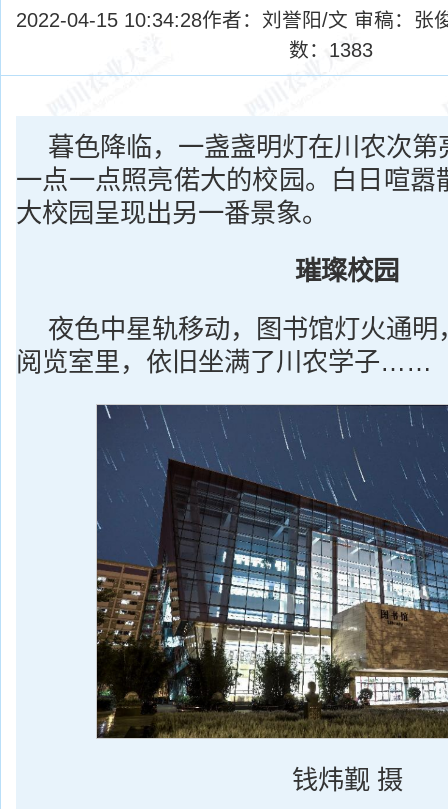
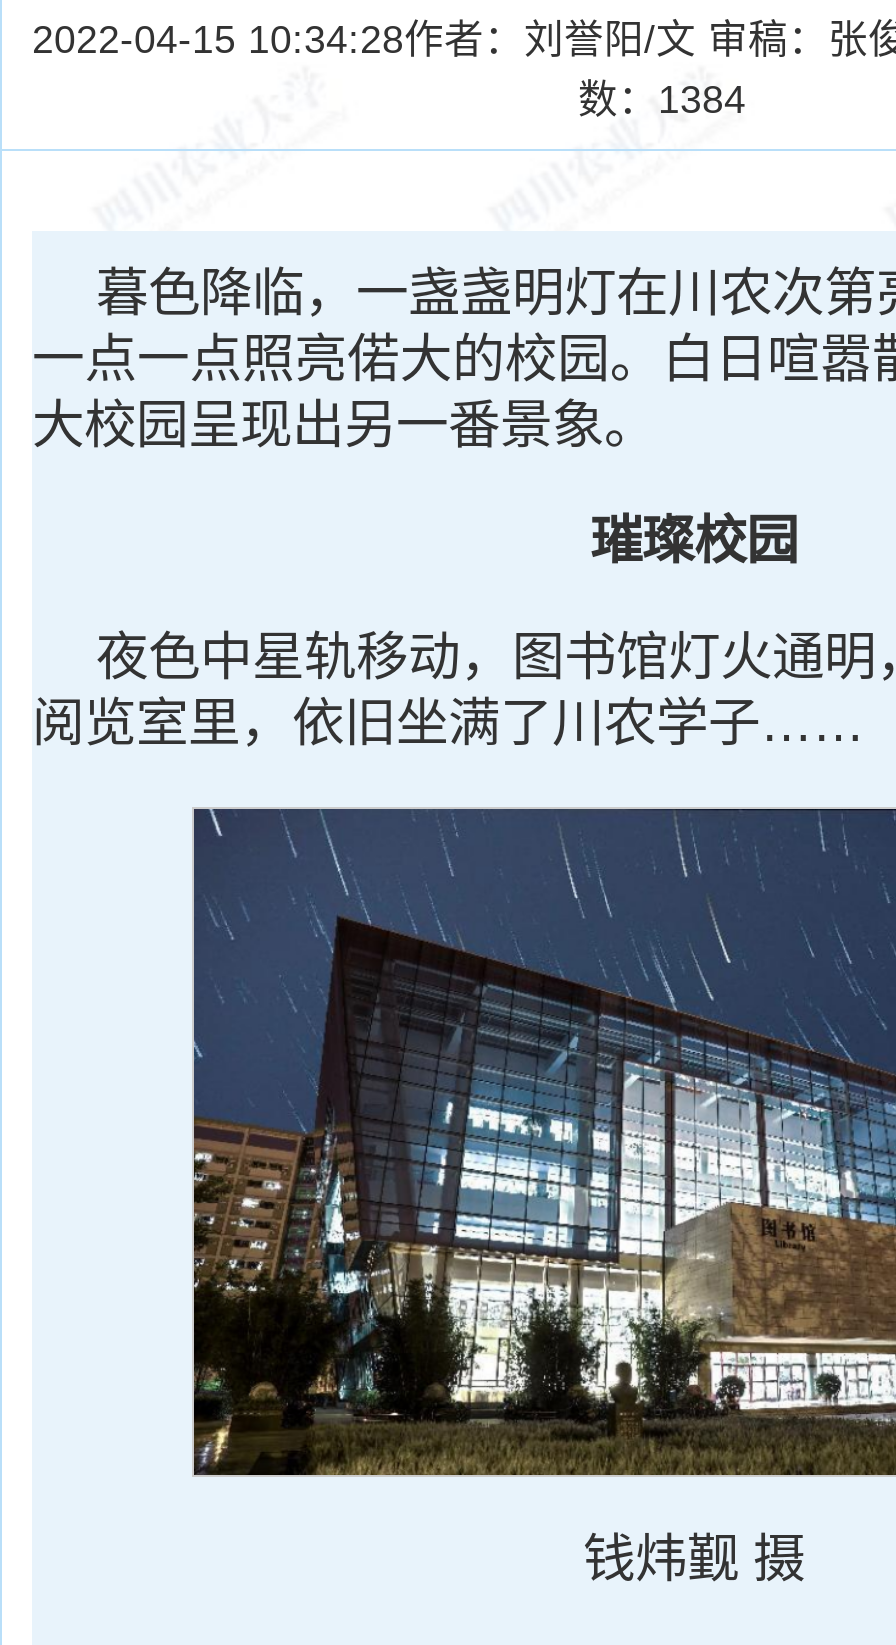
[289,39,373,61] 数：1383 -> [578,77,746,121] 数：1384

